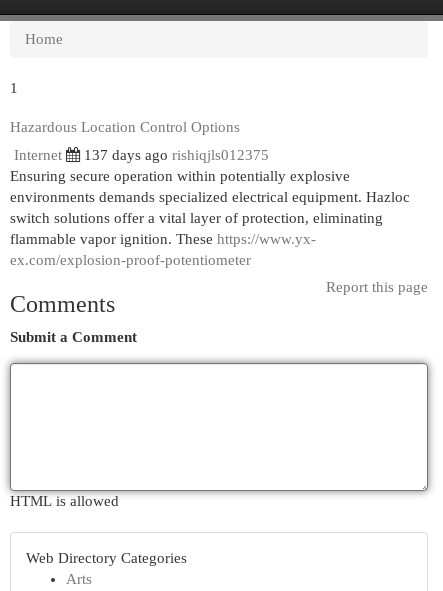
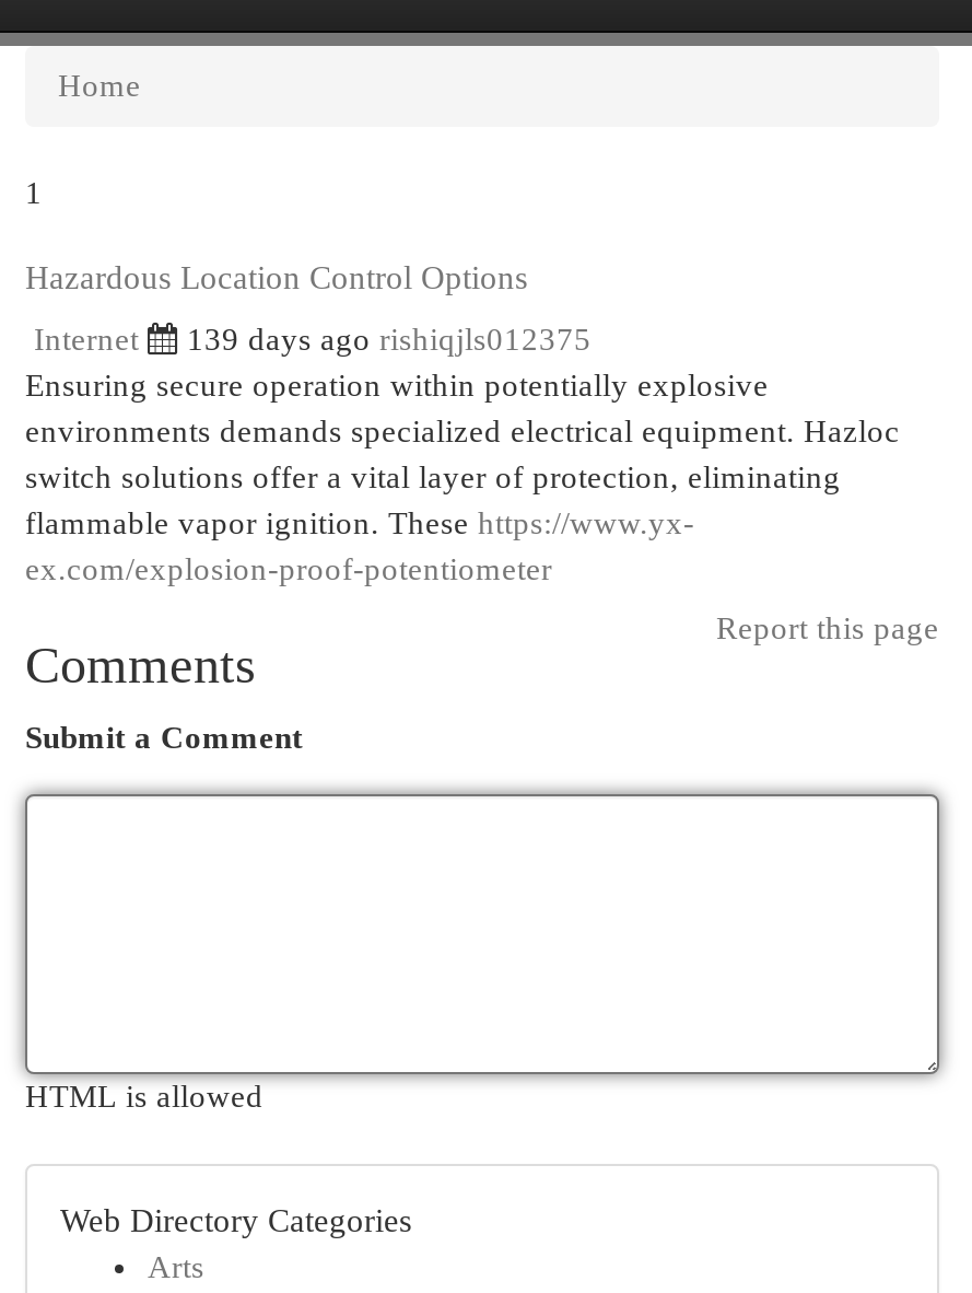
[84,147,269,163] 137 days ago rishiqjls012375 -> [187,322,592,357] 139 days ago rishiqjls012375

